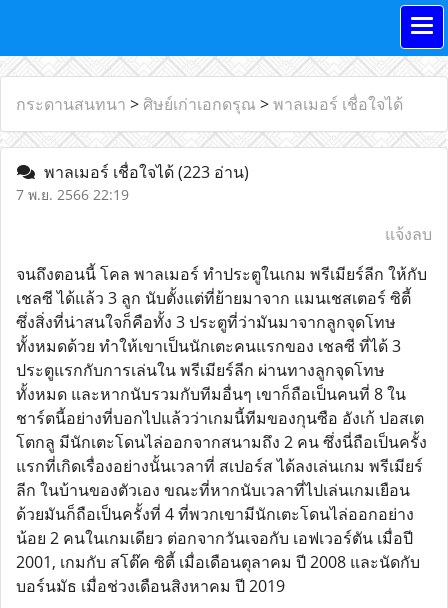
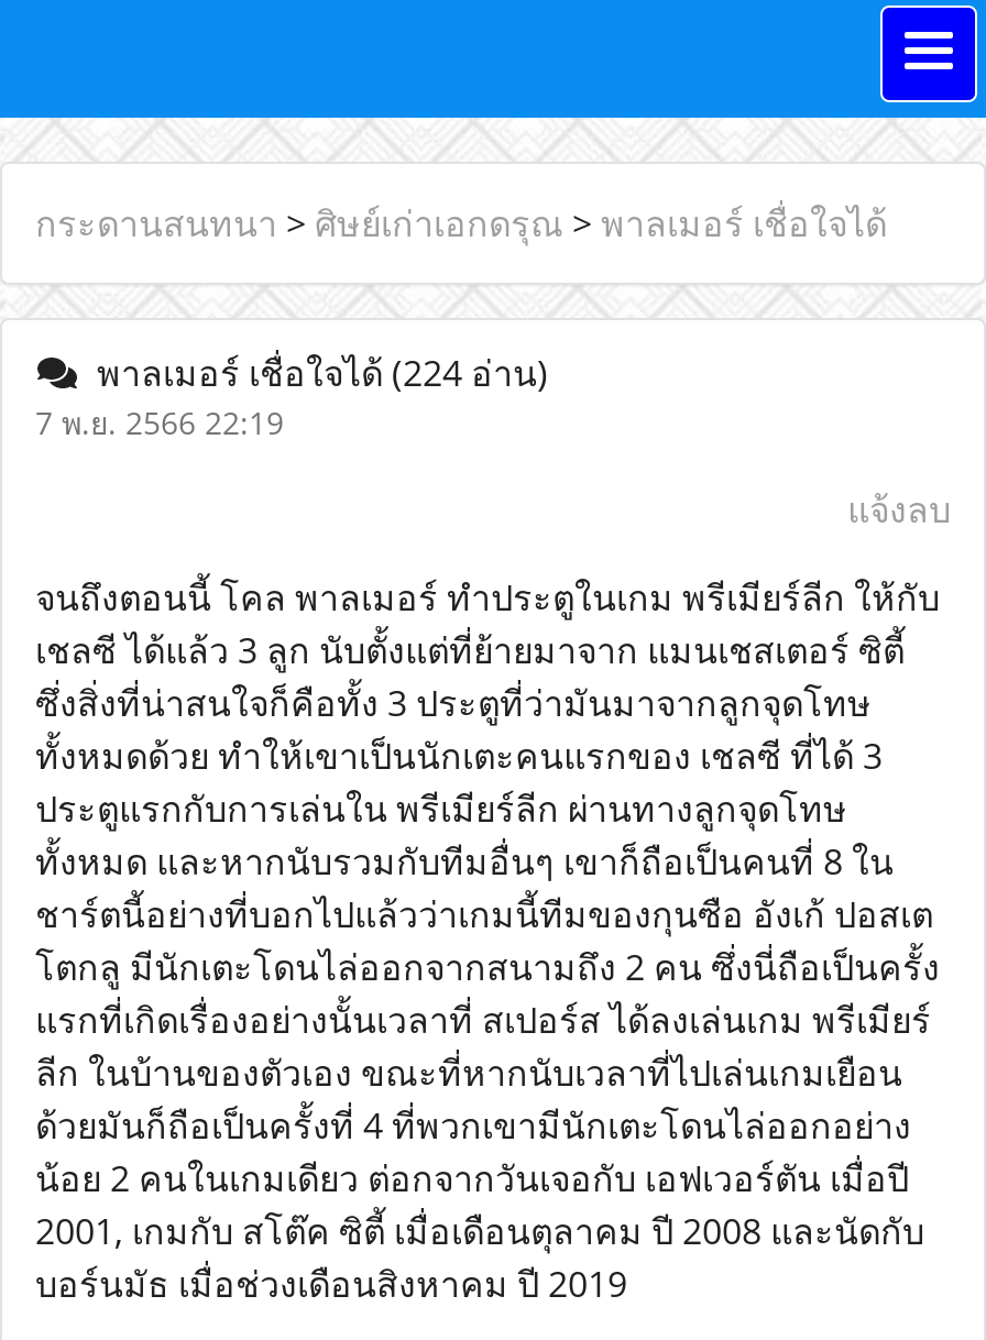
[36,161,249,183] พาลเมอร์ เชื่อใจได้(223 อ่าน) -> [79,349,548,397] พาลเมอร์ เชื่อใจได้(224 อ่าน)

